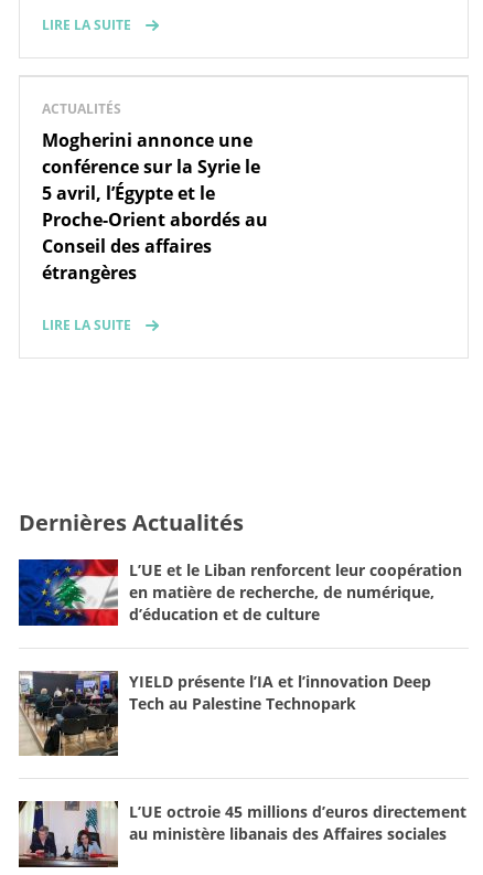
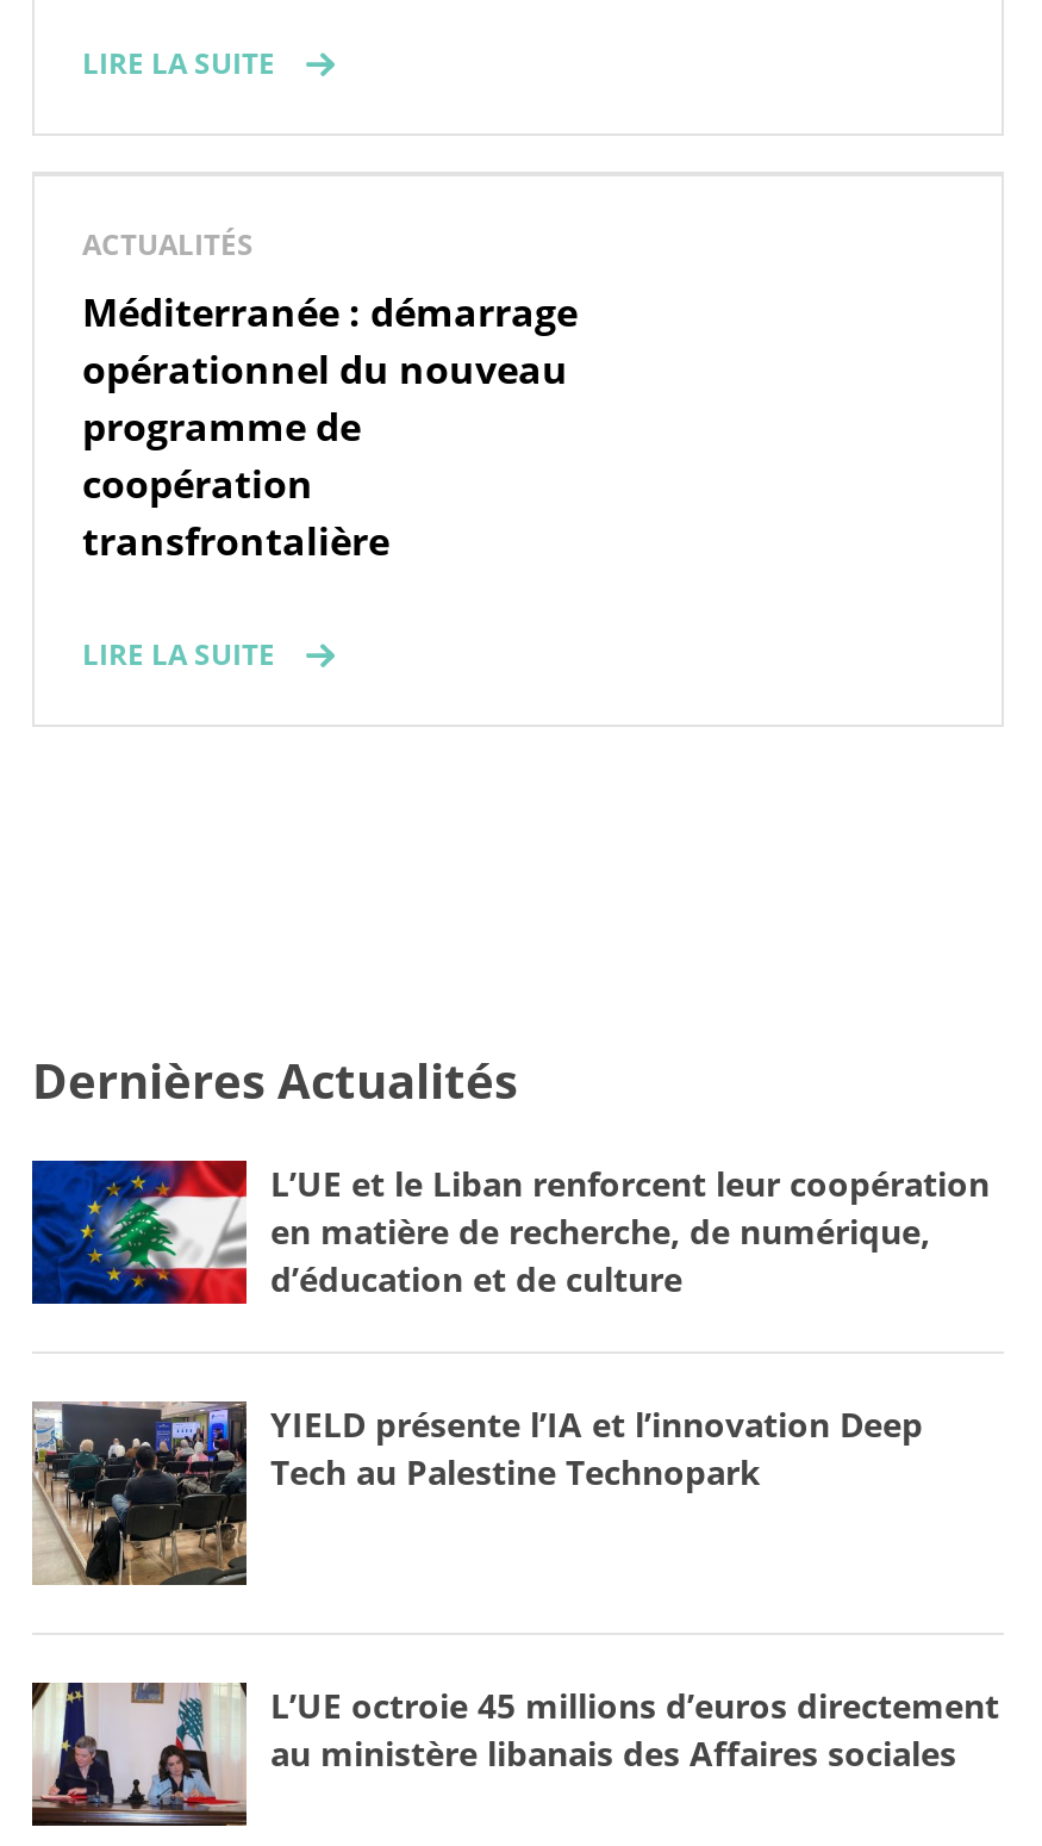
[42,129,268,285] Mogherini annonce une | conférence sur la Syrie le | 5 avril, l’Égypte et le | Proche-Orient abordés au | Conseil des affaires | étrangères -> [82,287,578,568] Méditerranée : démarrage | opérationnel du nouveau | programme de | coopération | transfrontalière

